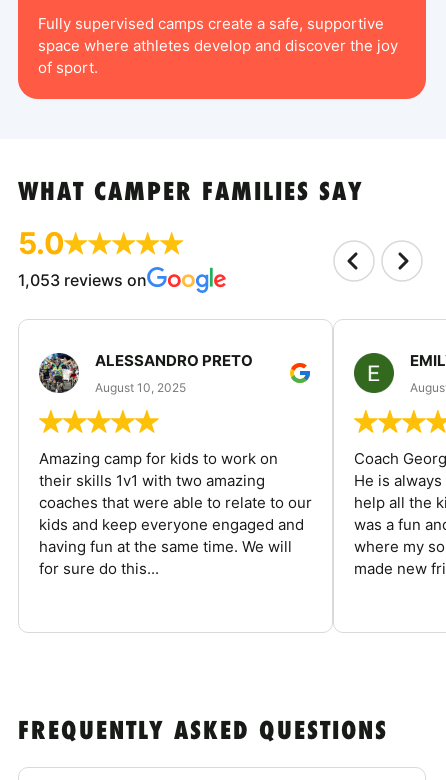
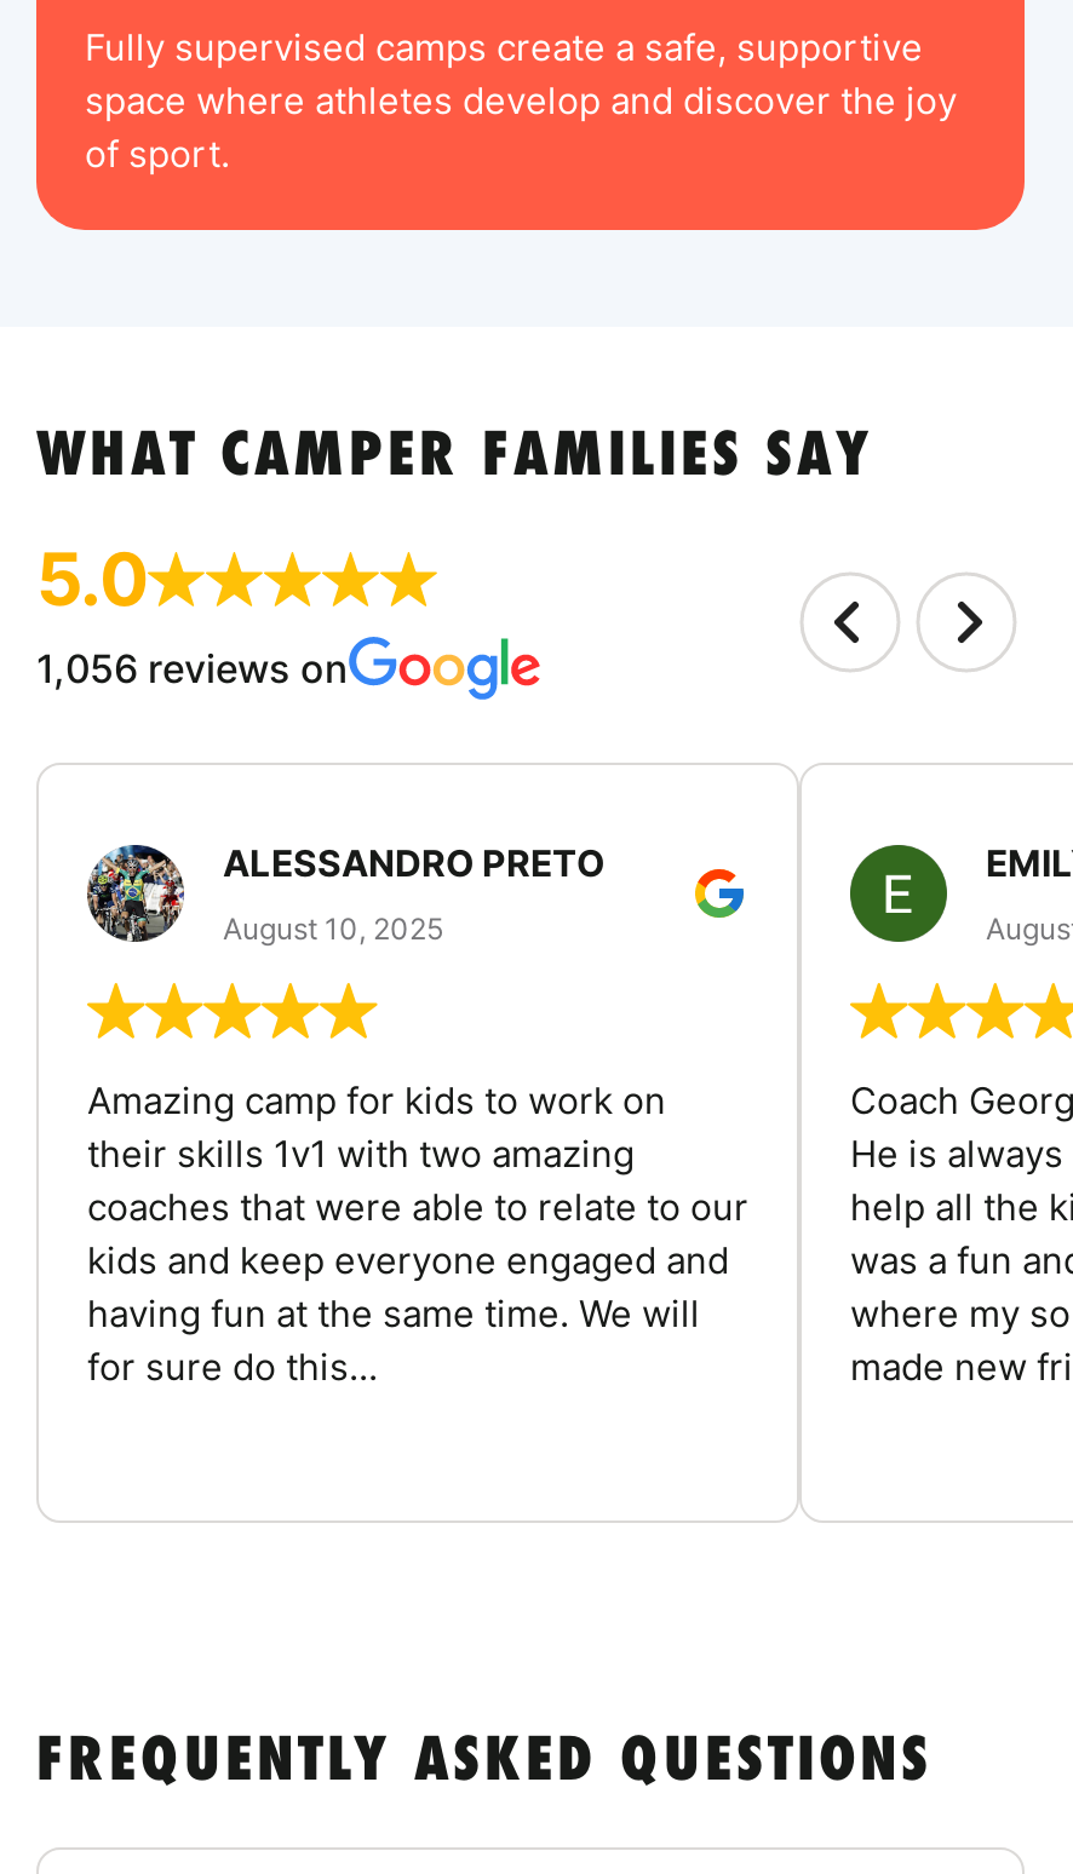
[18,270,147,290] 1,053 reviews on -> [36,645,349,693] 1,056 reviews on

